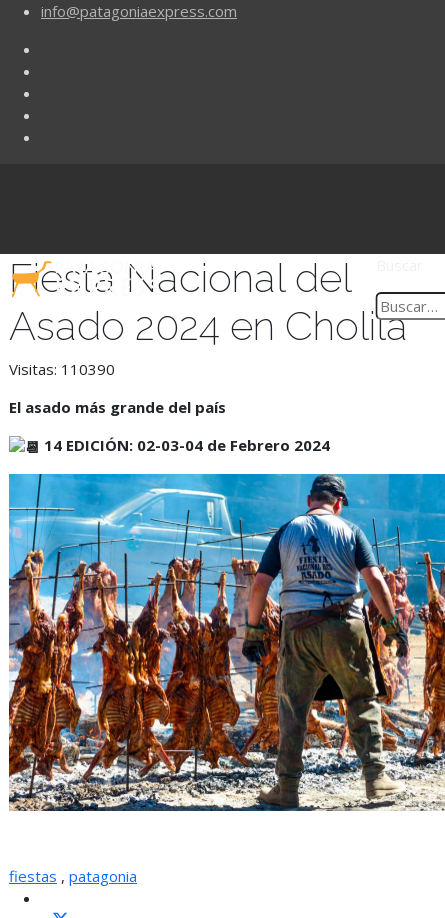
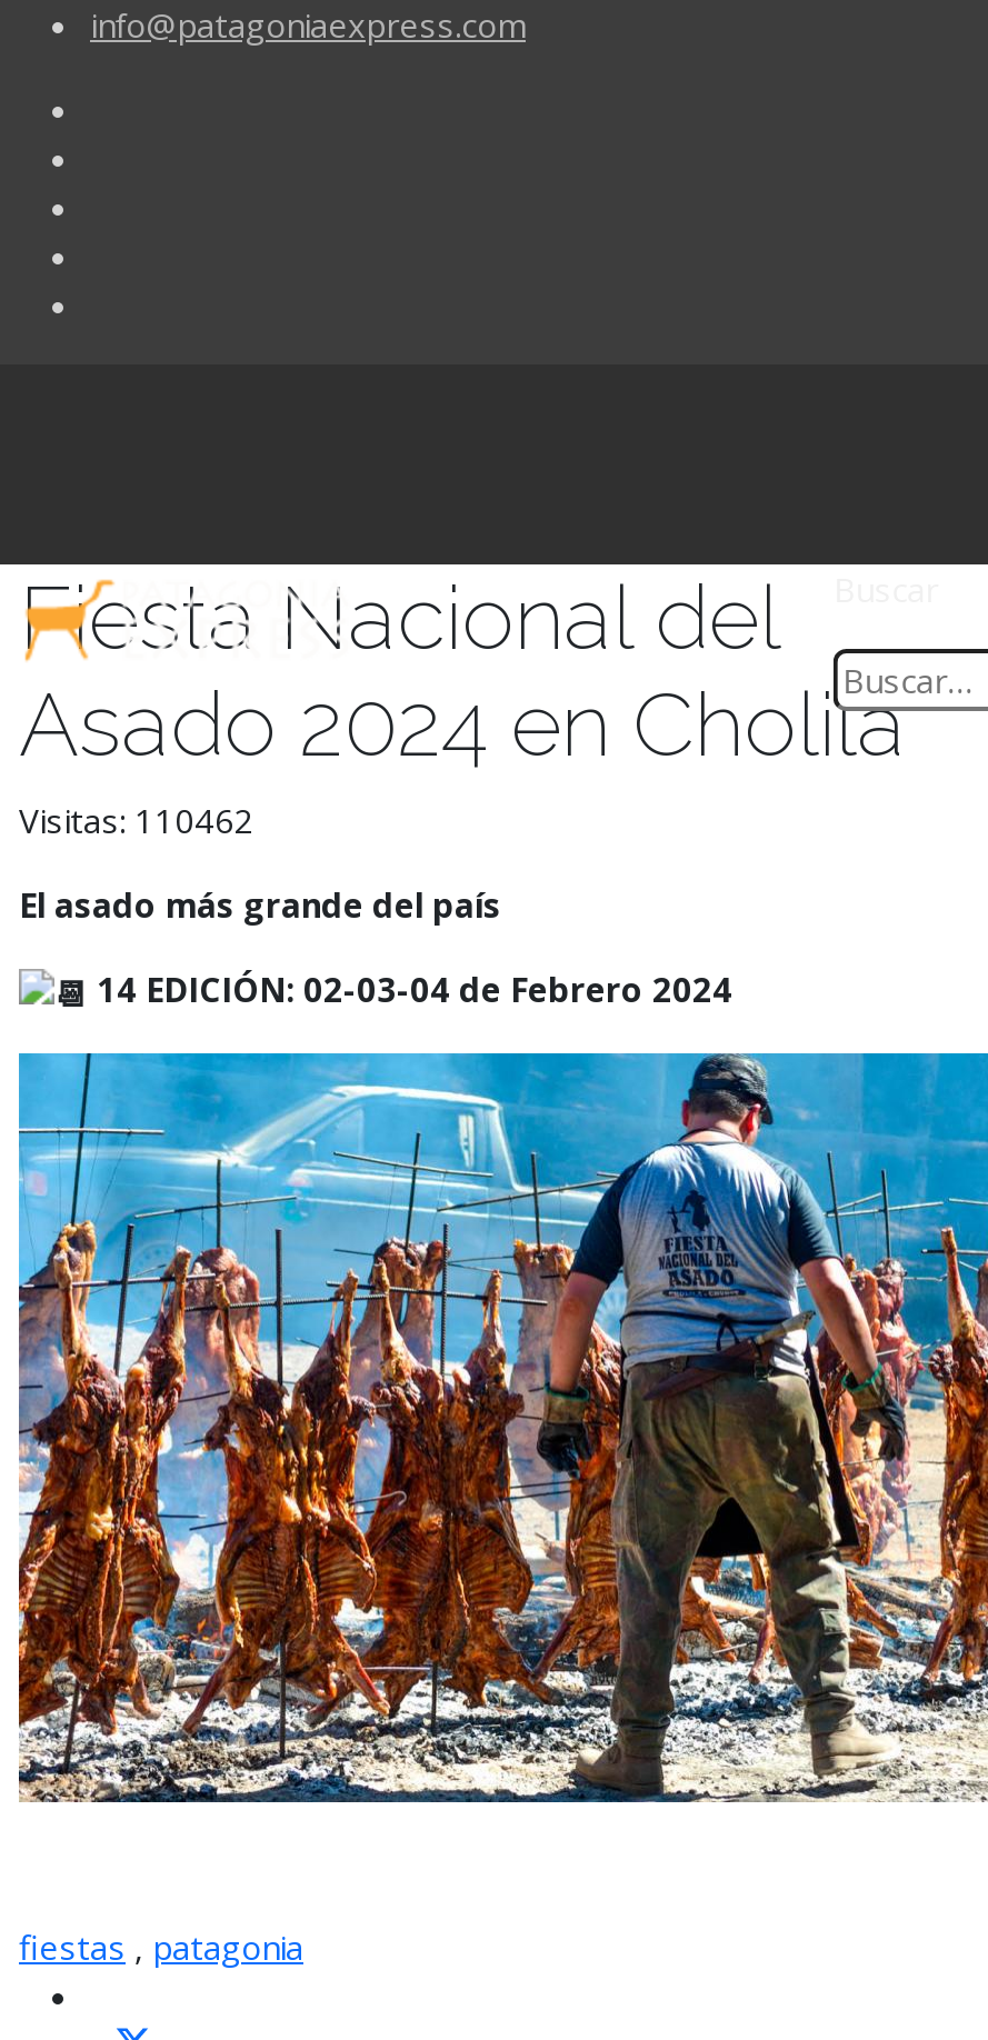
[9,359,115,379] Visitas: 110390 -> [19,798,255,842] Visitas: 110462

